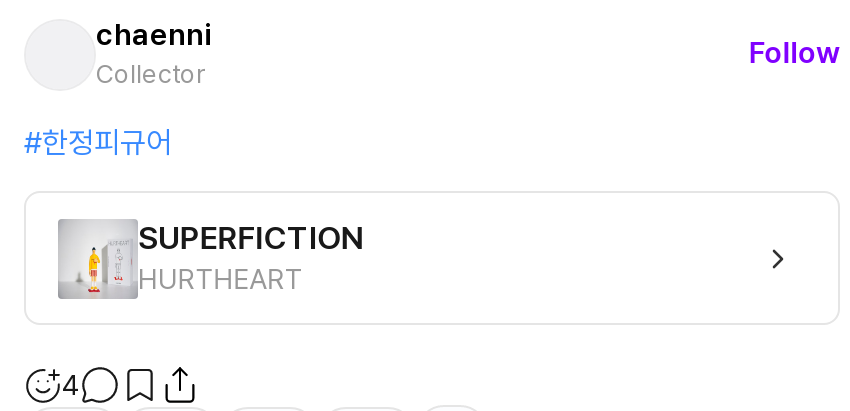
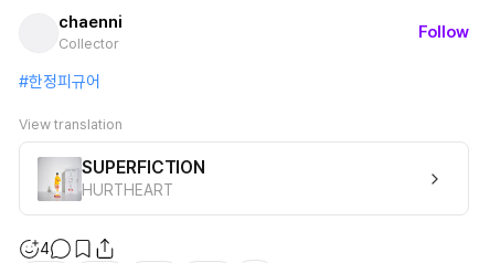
none -> [19,116,123,133] View translation

